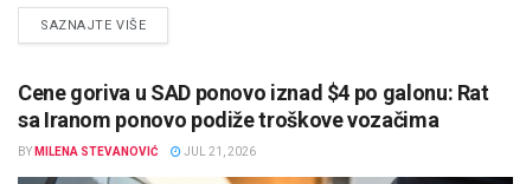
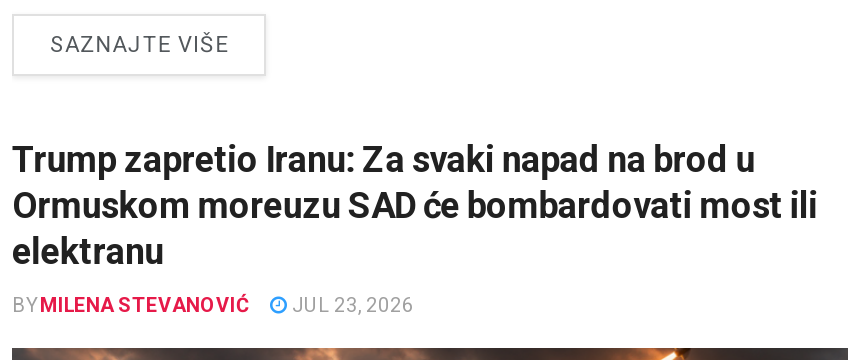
[18,80,489,132] Cene goriva u SAD ponovo iznad $4 po galonu: Rat | sa Iranom ponovo podiže troškove vozačima -> [12,138,818,272] Trump zapretio Iranu: Za svaki napad na brod u | Ormuskom moreuzu SAD će bombardovati most ili | elektranu
[18,145,256,158] BY MILENA STEVANOVIĆ JUL 21, 2026 -> [12,294,414,316] BY MILENA STEVANOVIĆ JUL 23, 2026

